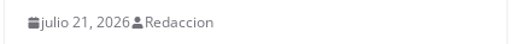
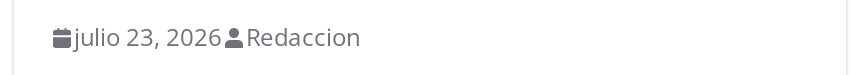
[41,12,213,32] julio 21, 2026 Redaccion -> [74,20,360,54] julio 23, 2026 Redaccion

